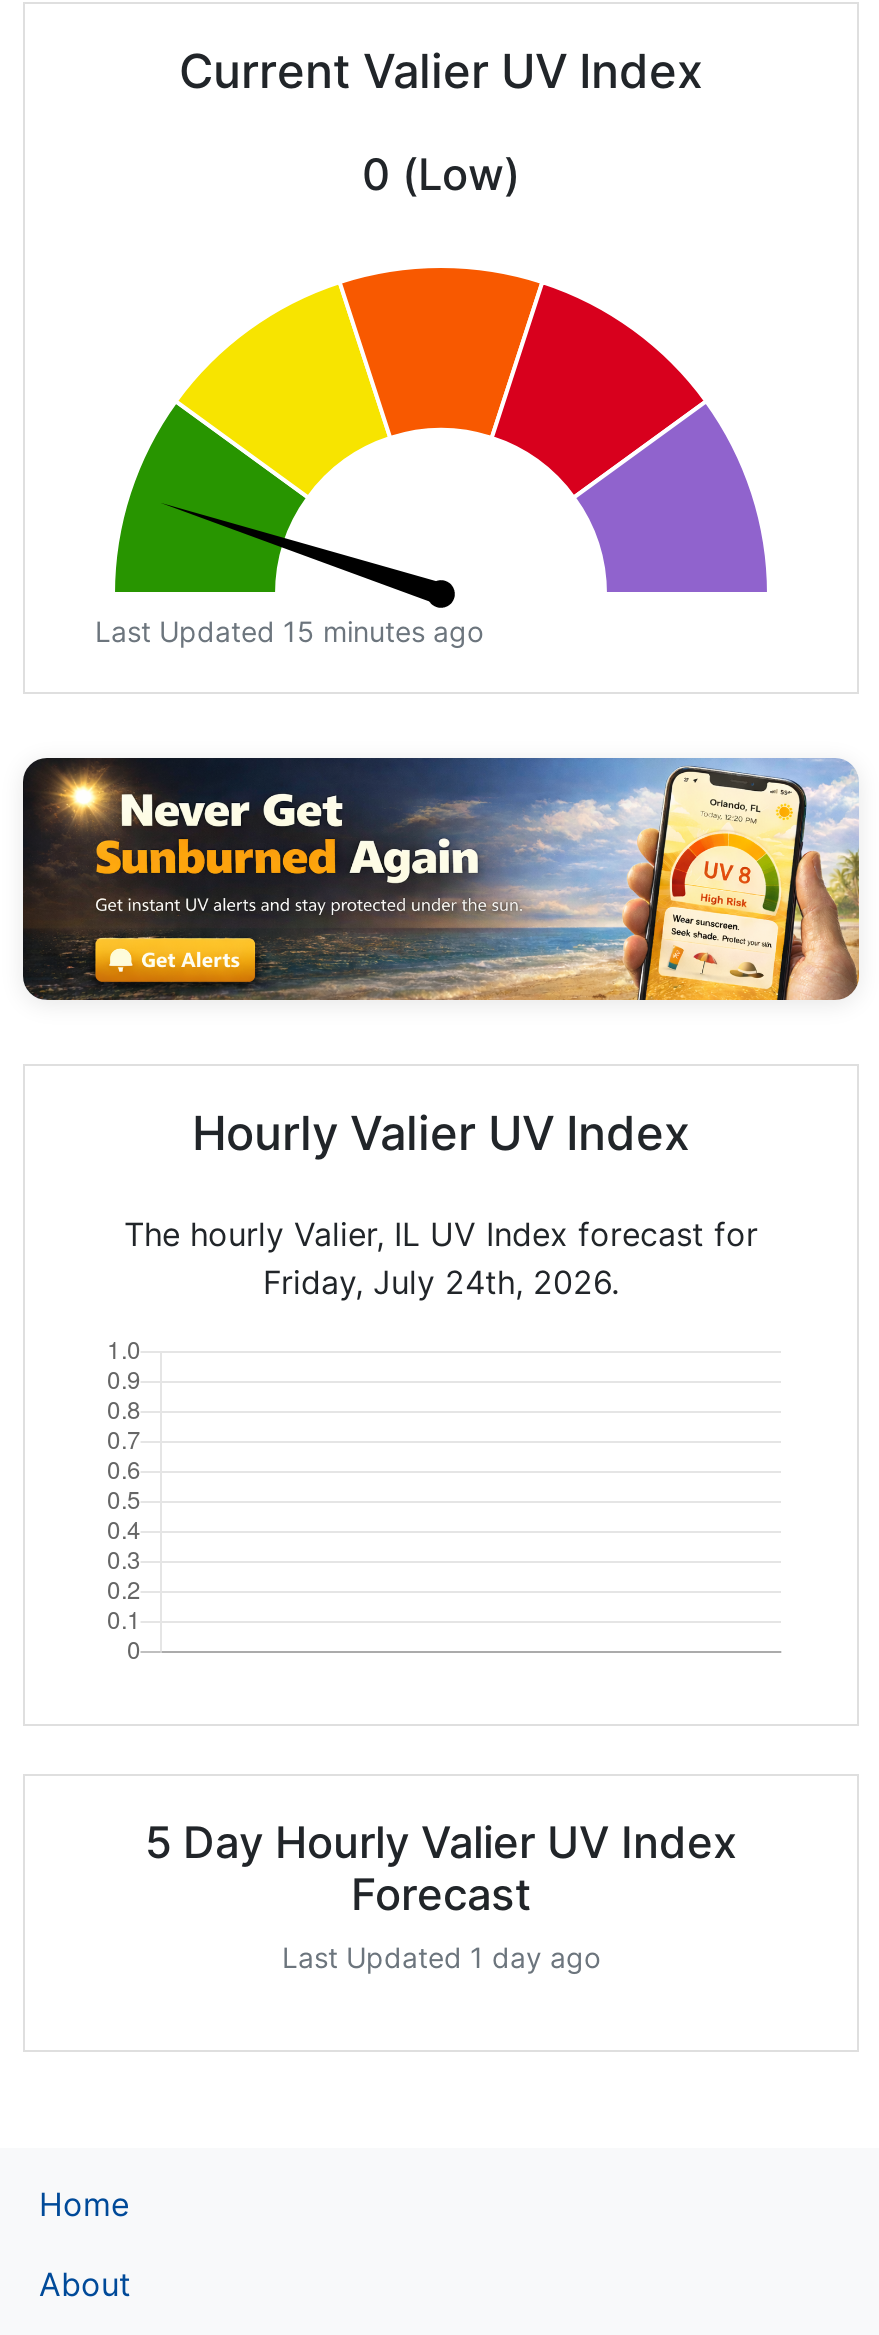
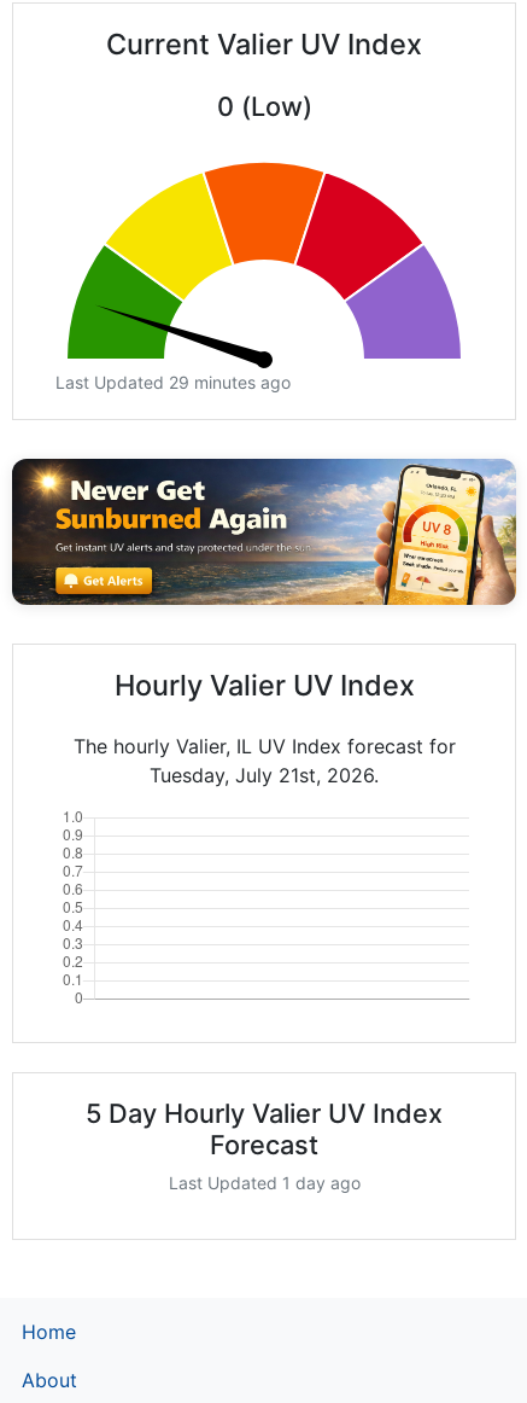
[95,614,483,648] Last Updated 15 minutes ago -> [55,372,291,393] Last Updated 29 minutes ago
[263,1262,619,1302] Friday, July 24th, 2026. -> [150,763,379,787] Tuesday, July 21st, 2026.

